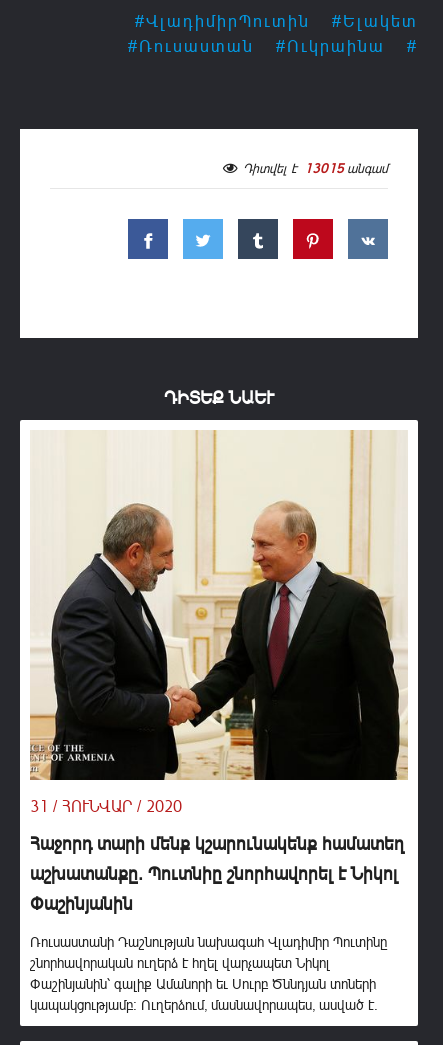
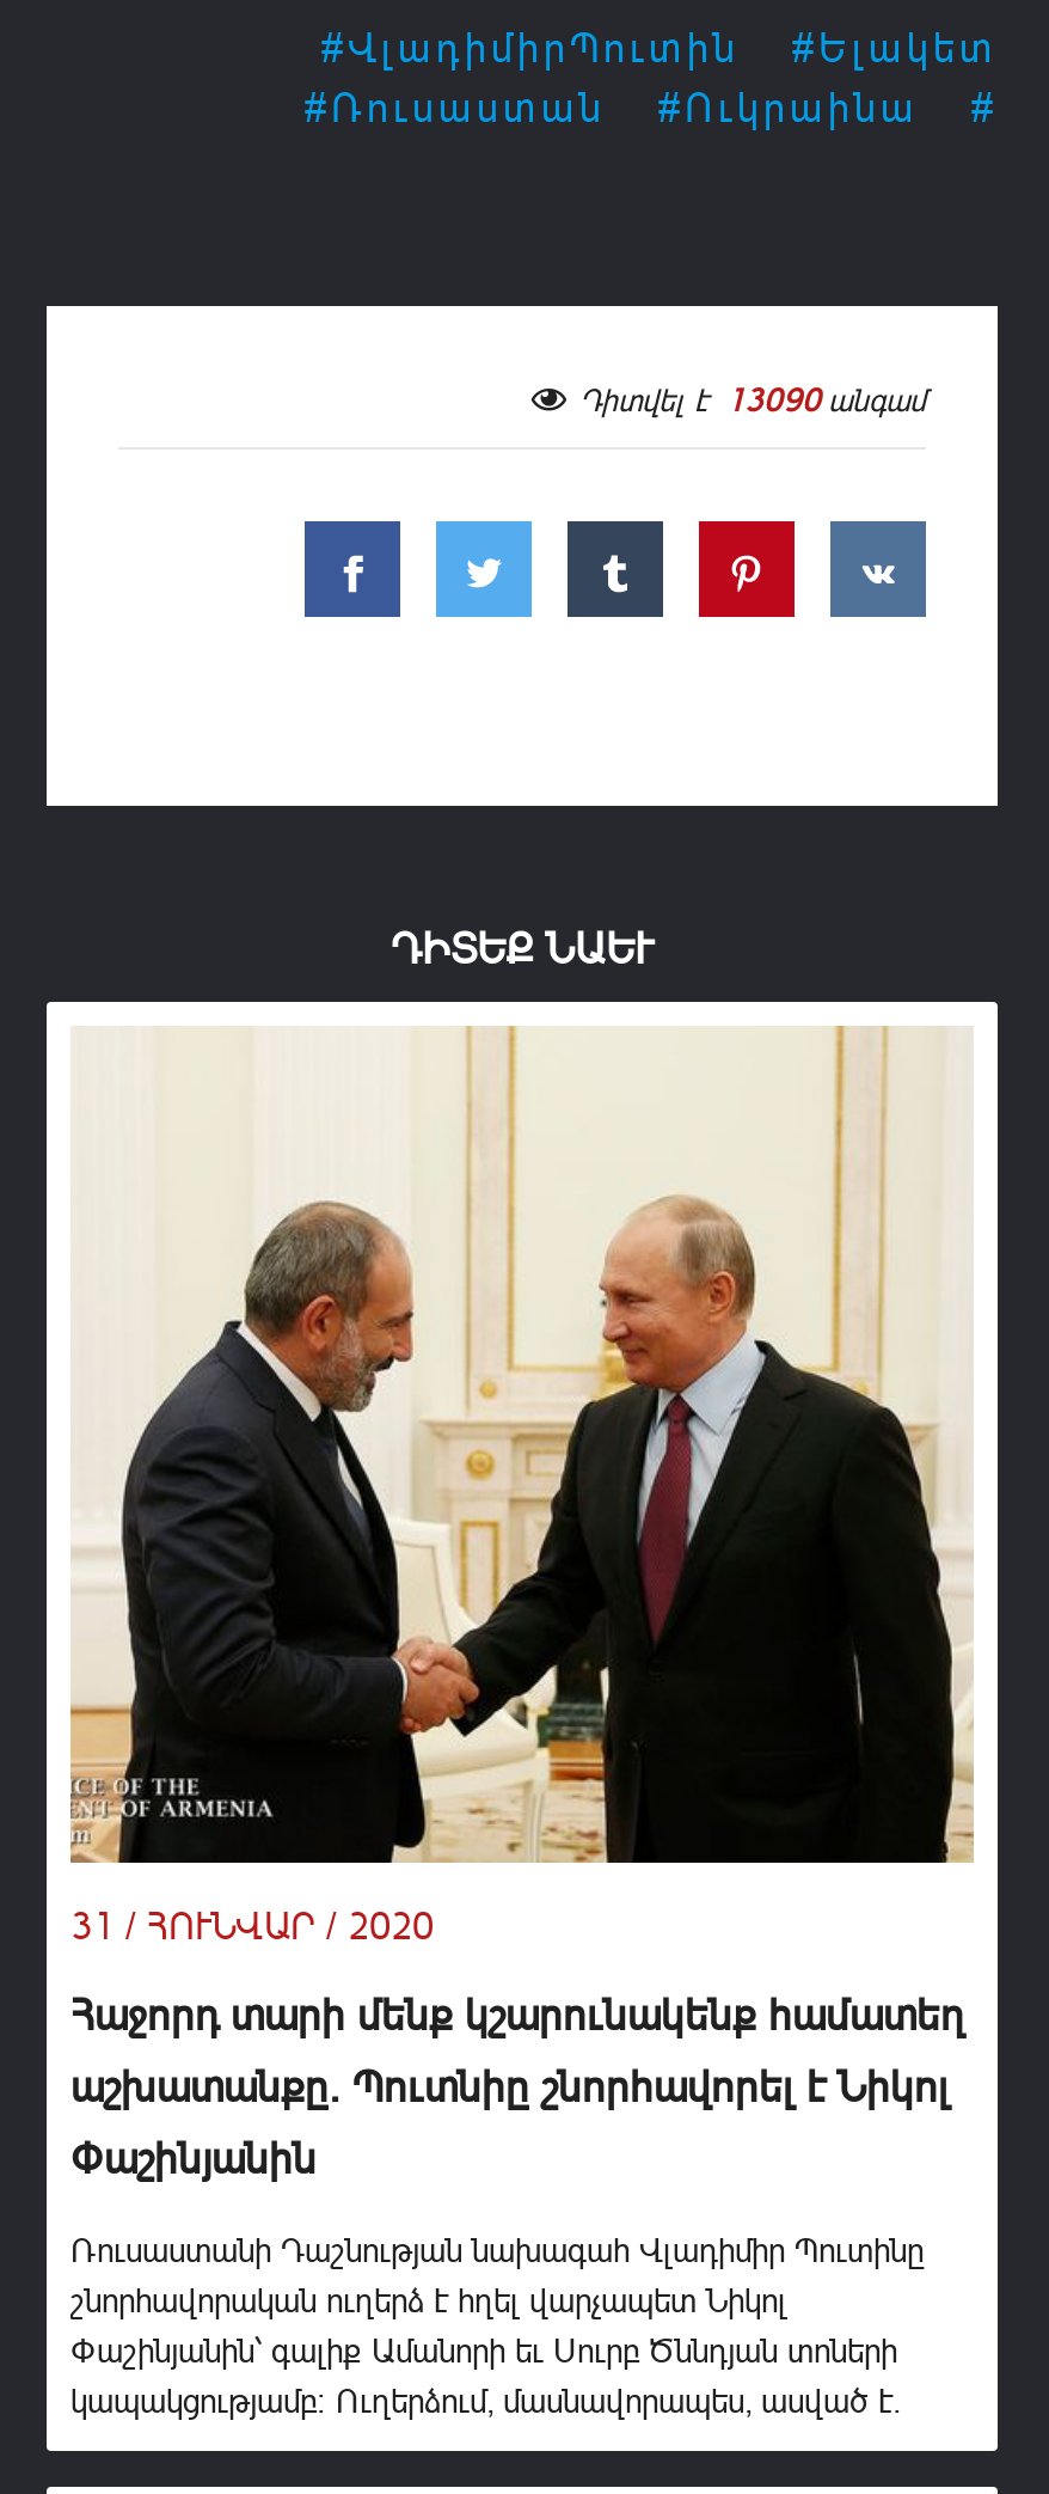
[243,161,388,176] Դիտվել է 13015 անգամ -> [579,383,926,419] Դիտվել է 13090 անգամ

